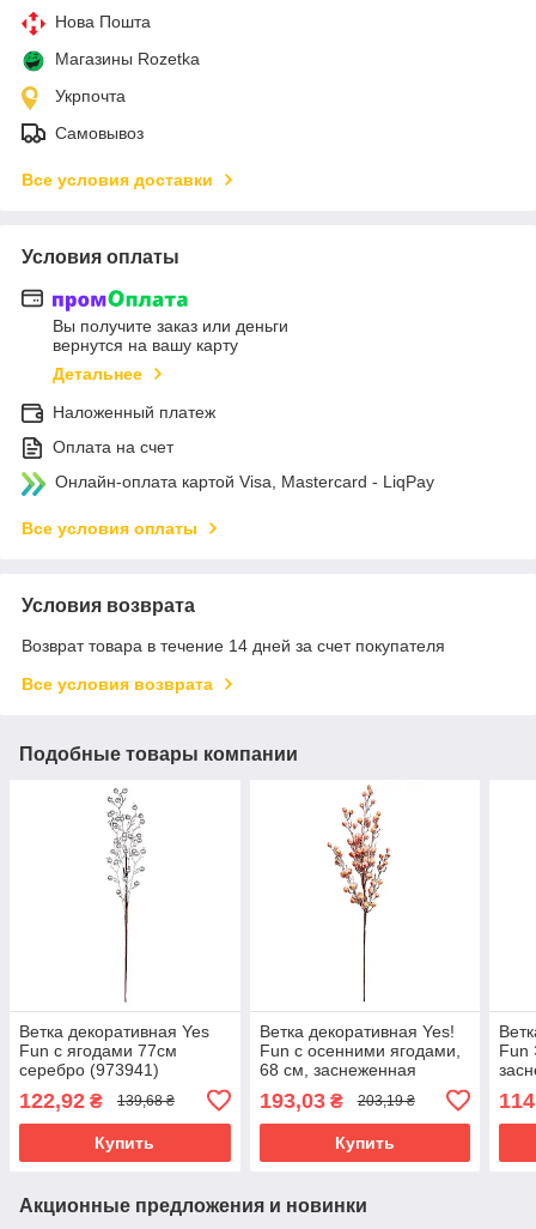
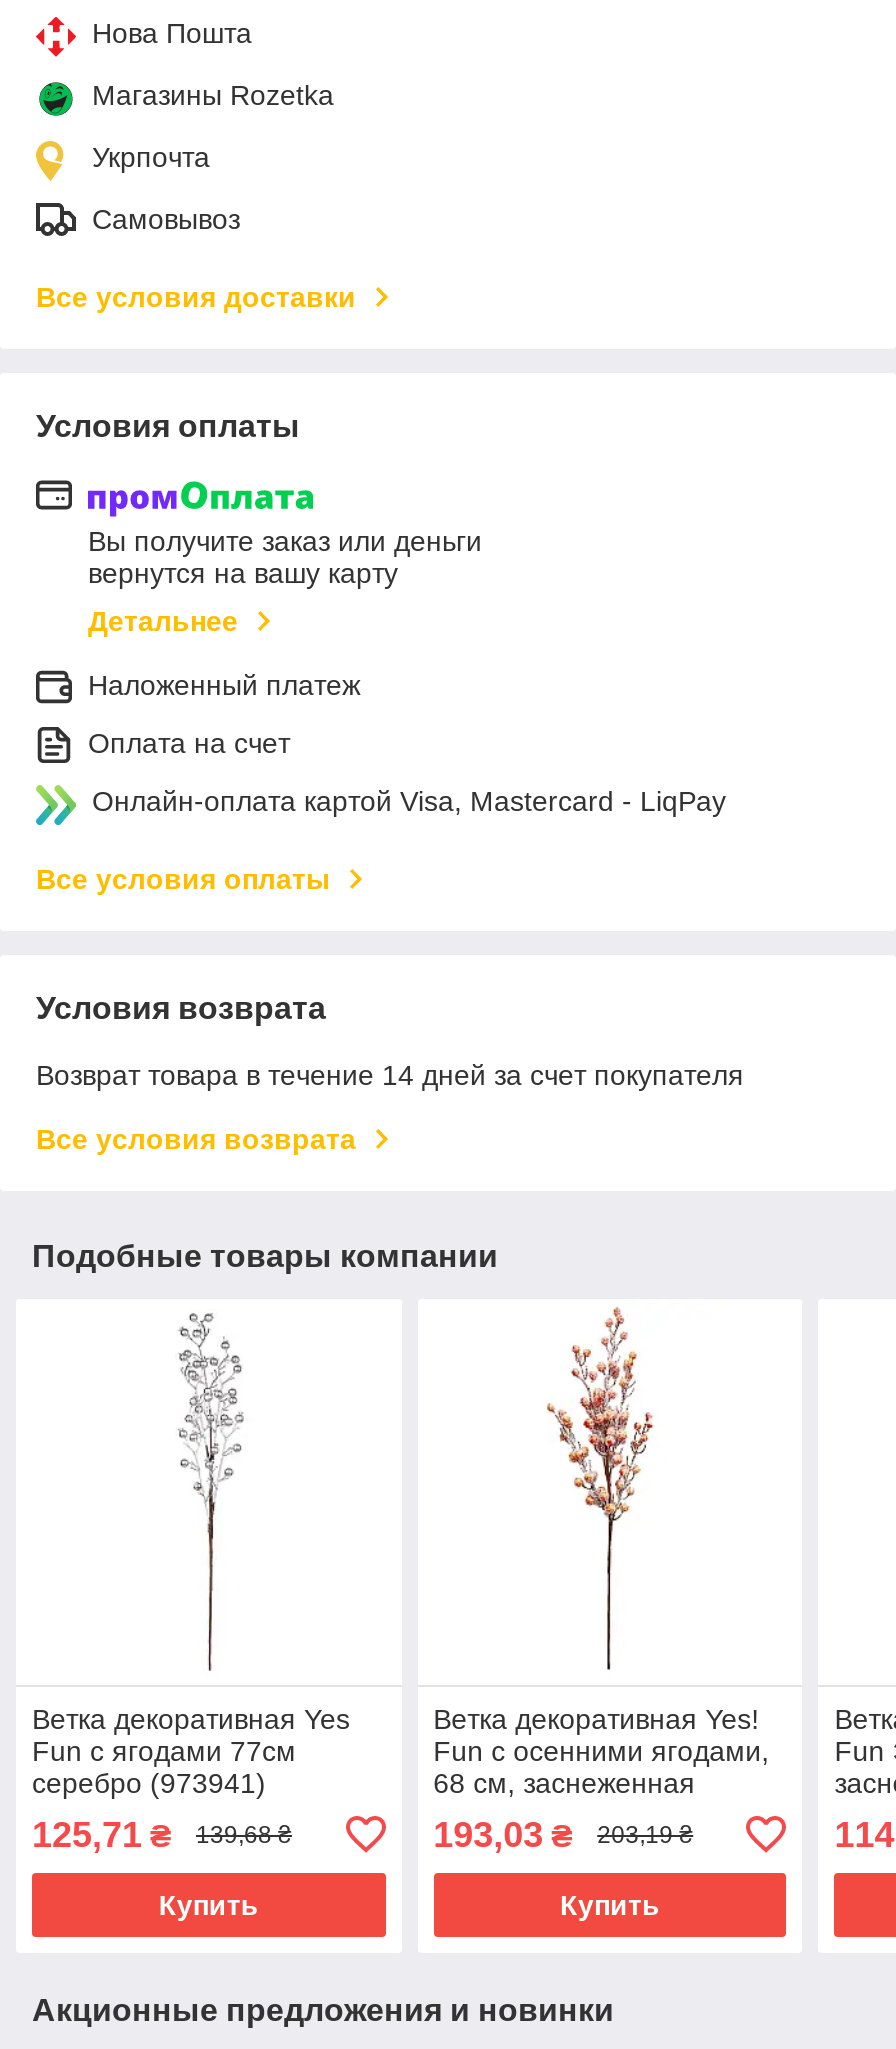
[19,1089,175,1113] 122,92 ₴ 139,68 ₴ -> [32,1815,292,1855] 125,71 ₴ 139,68 ₴

